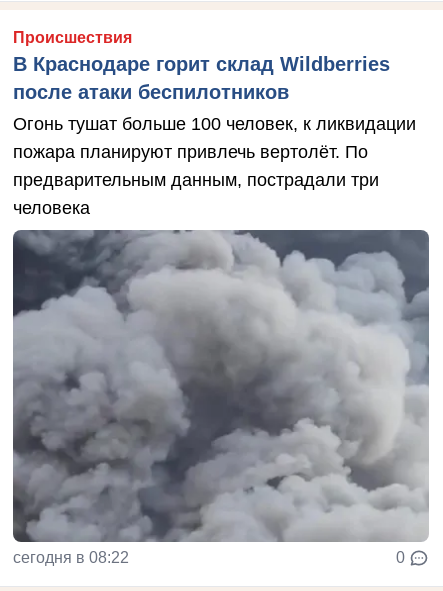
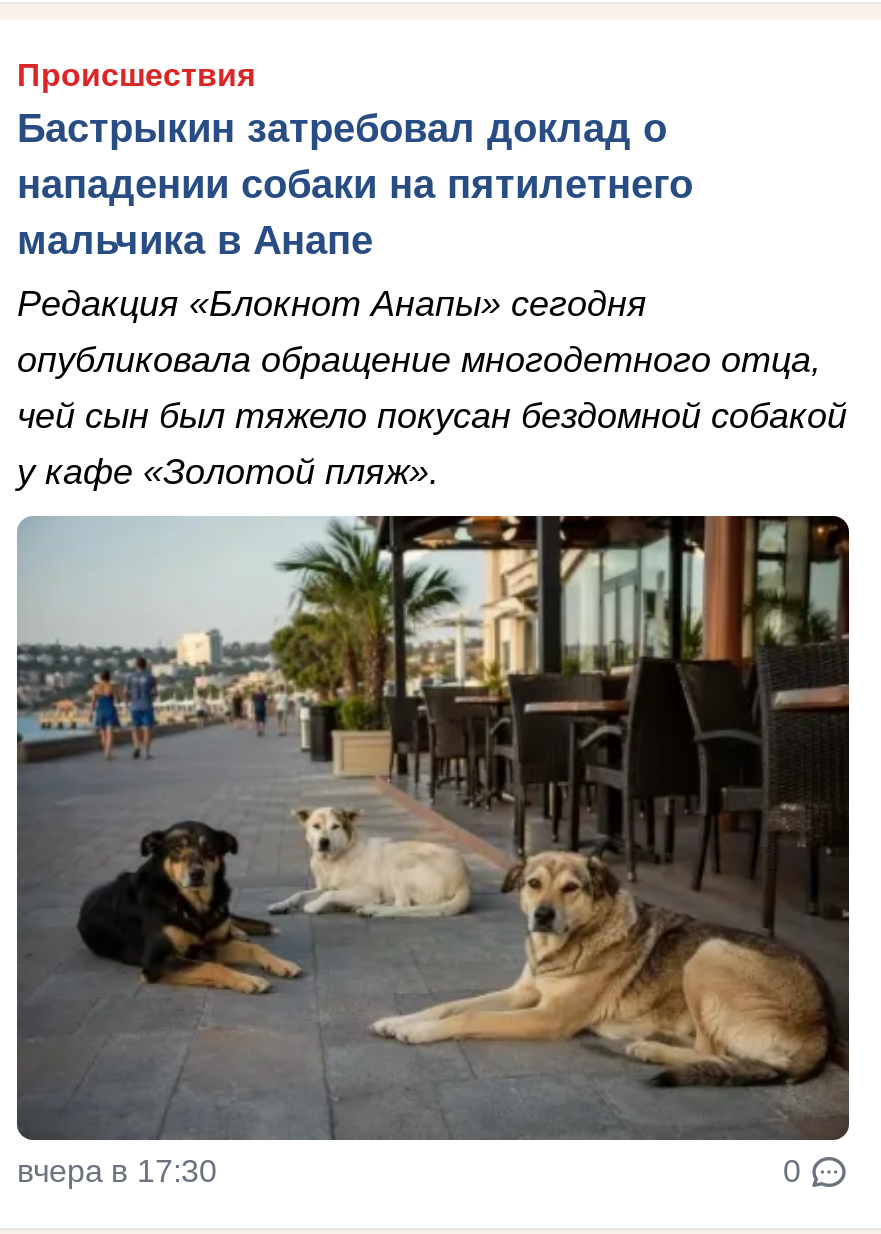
[13,53,390,103] В Краснодаре горит склад Wildberries | после атаки беспилотников -> [17,106,693,262] Бастрыкин затребовал доклад о | нападении собаки на пятилетнего | мальчика в Анапе
[13,114,416,218] Огонь тушат больше 100 человек, к ликвидации | пожара планируют привлечь вертолёт. По | предварительным данным, пострадали три | человека -> [17,284,847,492] Редакция «Блокнот Анапы» сегодня | опубликовала обращение многодетного отца, | чей сын был тяжело покусан бездомной собакой | у кафе «Золотой пляж».
[13,229,430,566] [image] | сегодня в 08:22 -> [17,514,851,1188] [image] | вчера в 17:30

